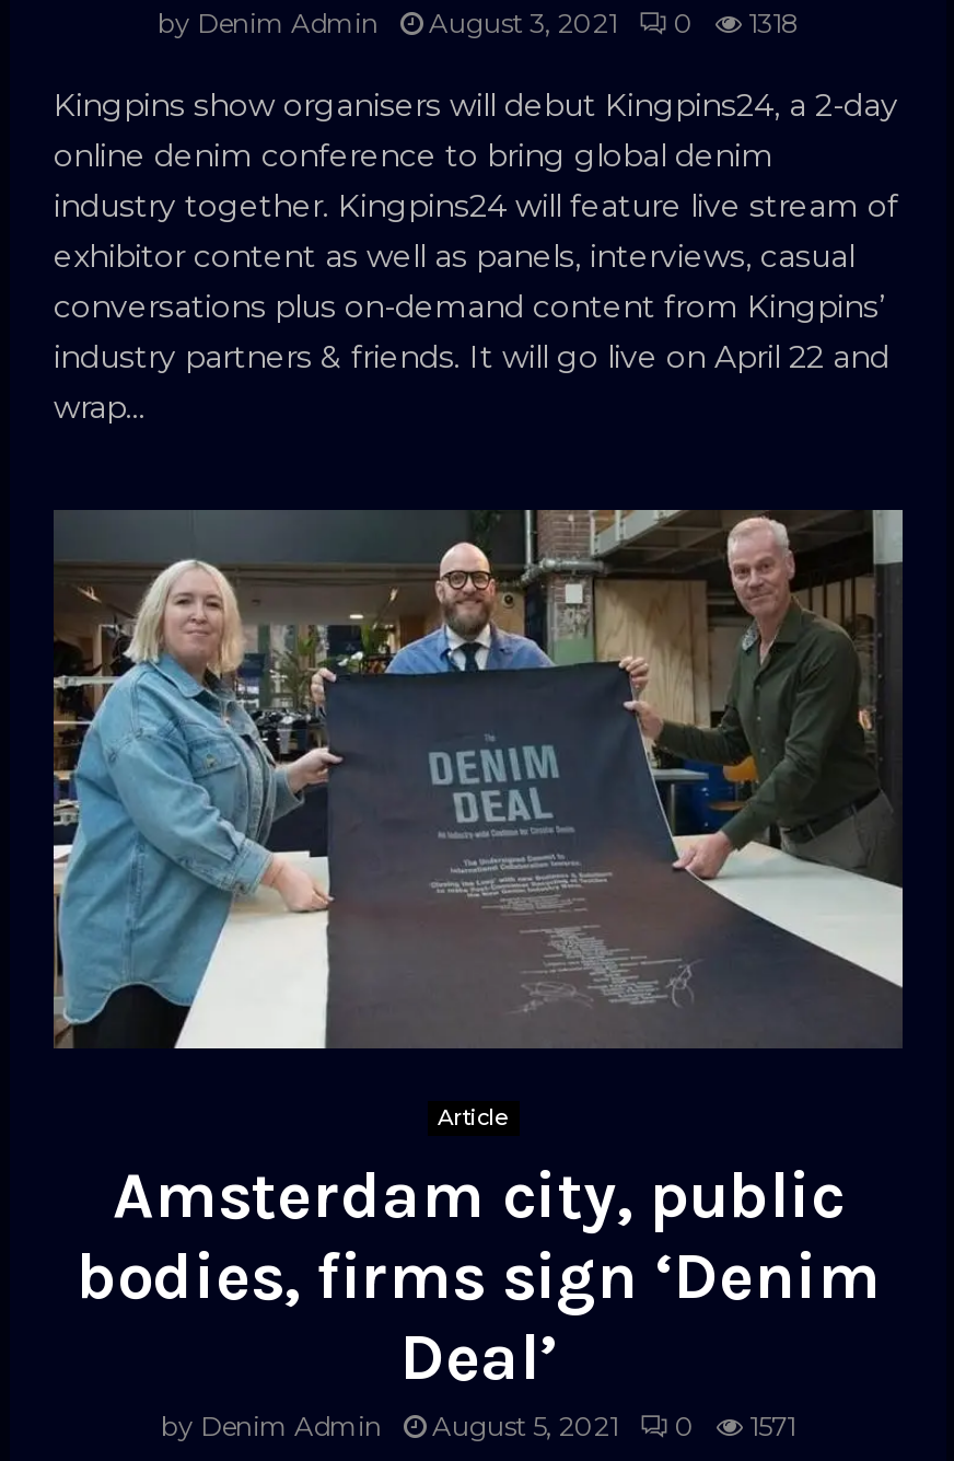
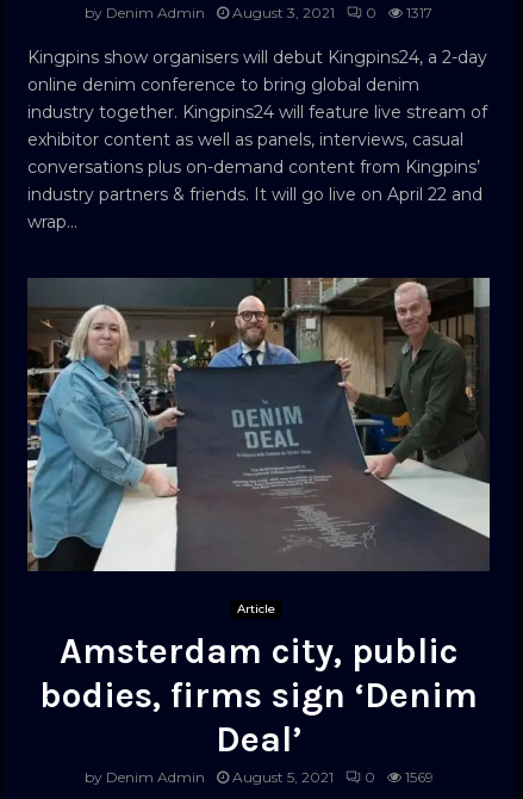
[748,7,799,40] 1318 -> [406,4,432,22] 1317
[749,1410,795,1443] 1571 -> [404,768,433,786] 1569

